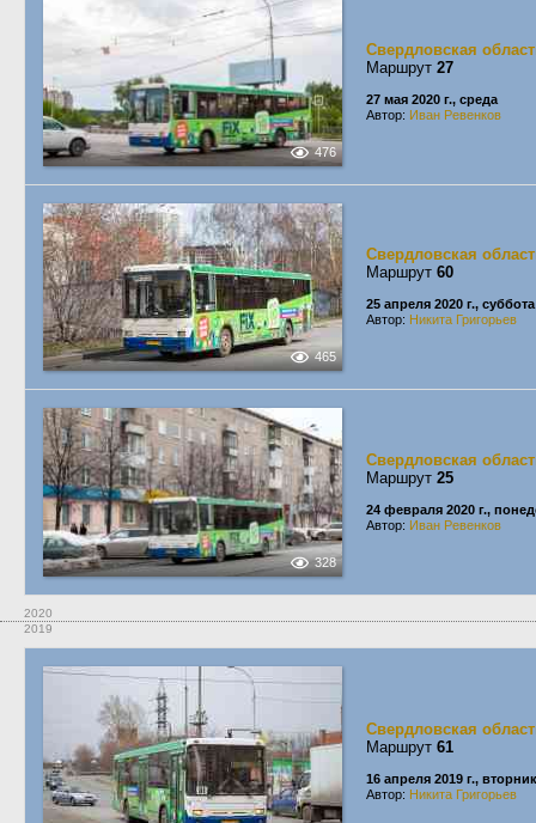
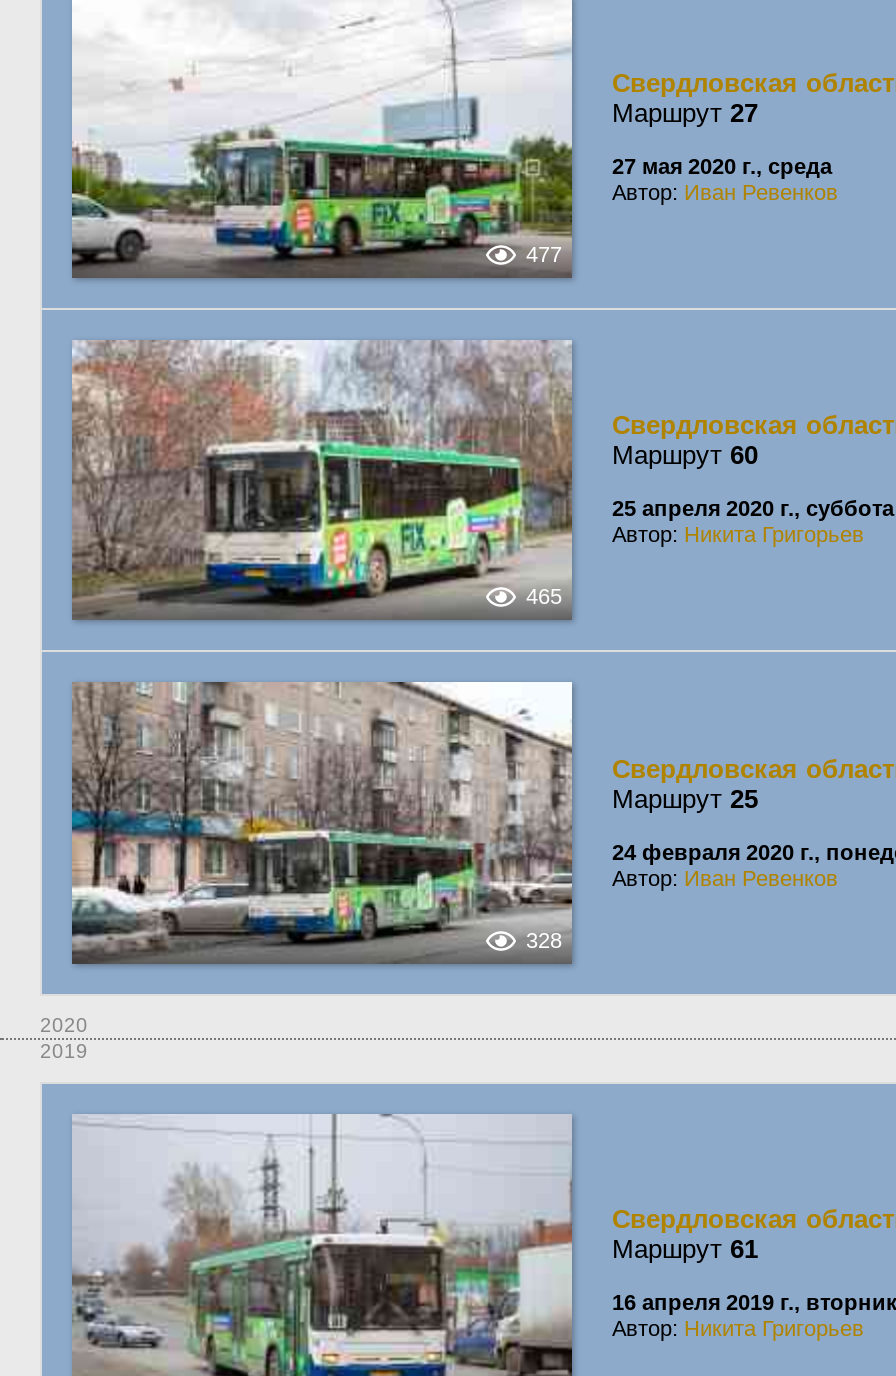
[315,144,336,158] 476 -> [526,241,562,265] 477

